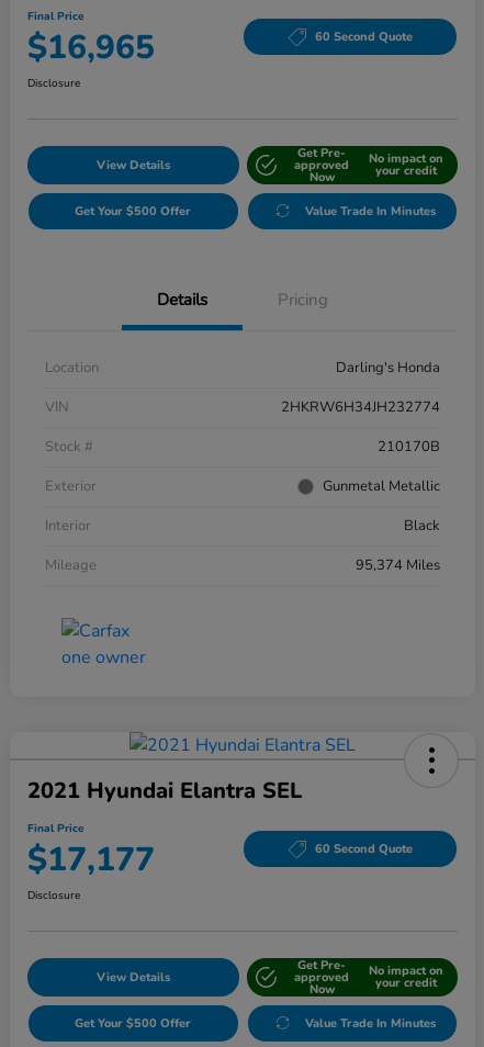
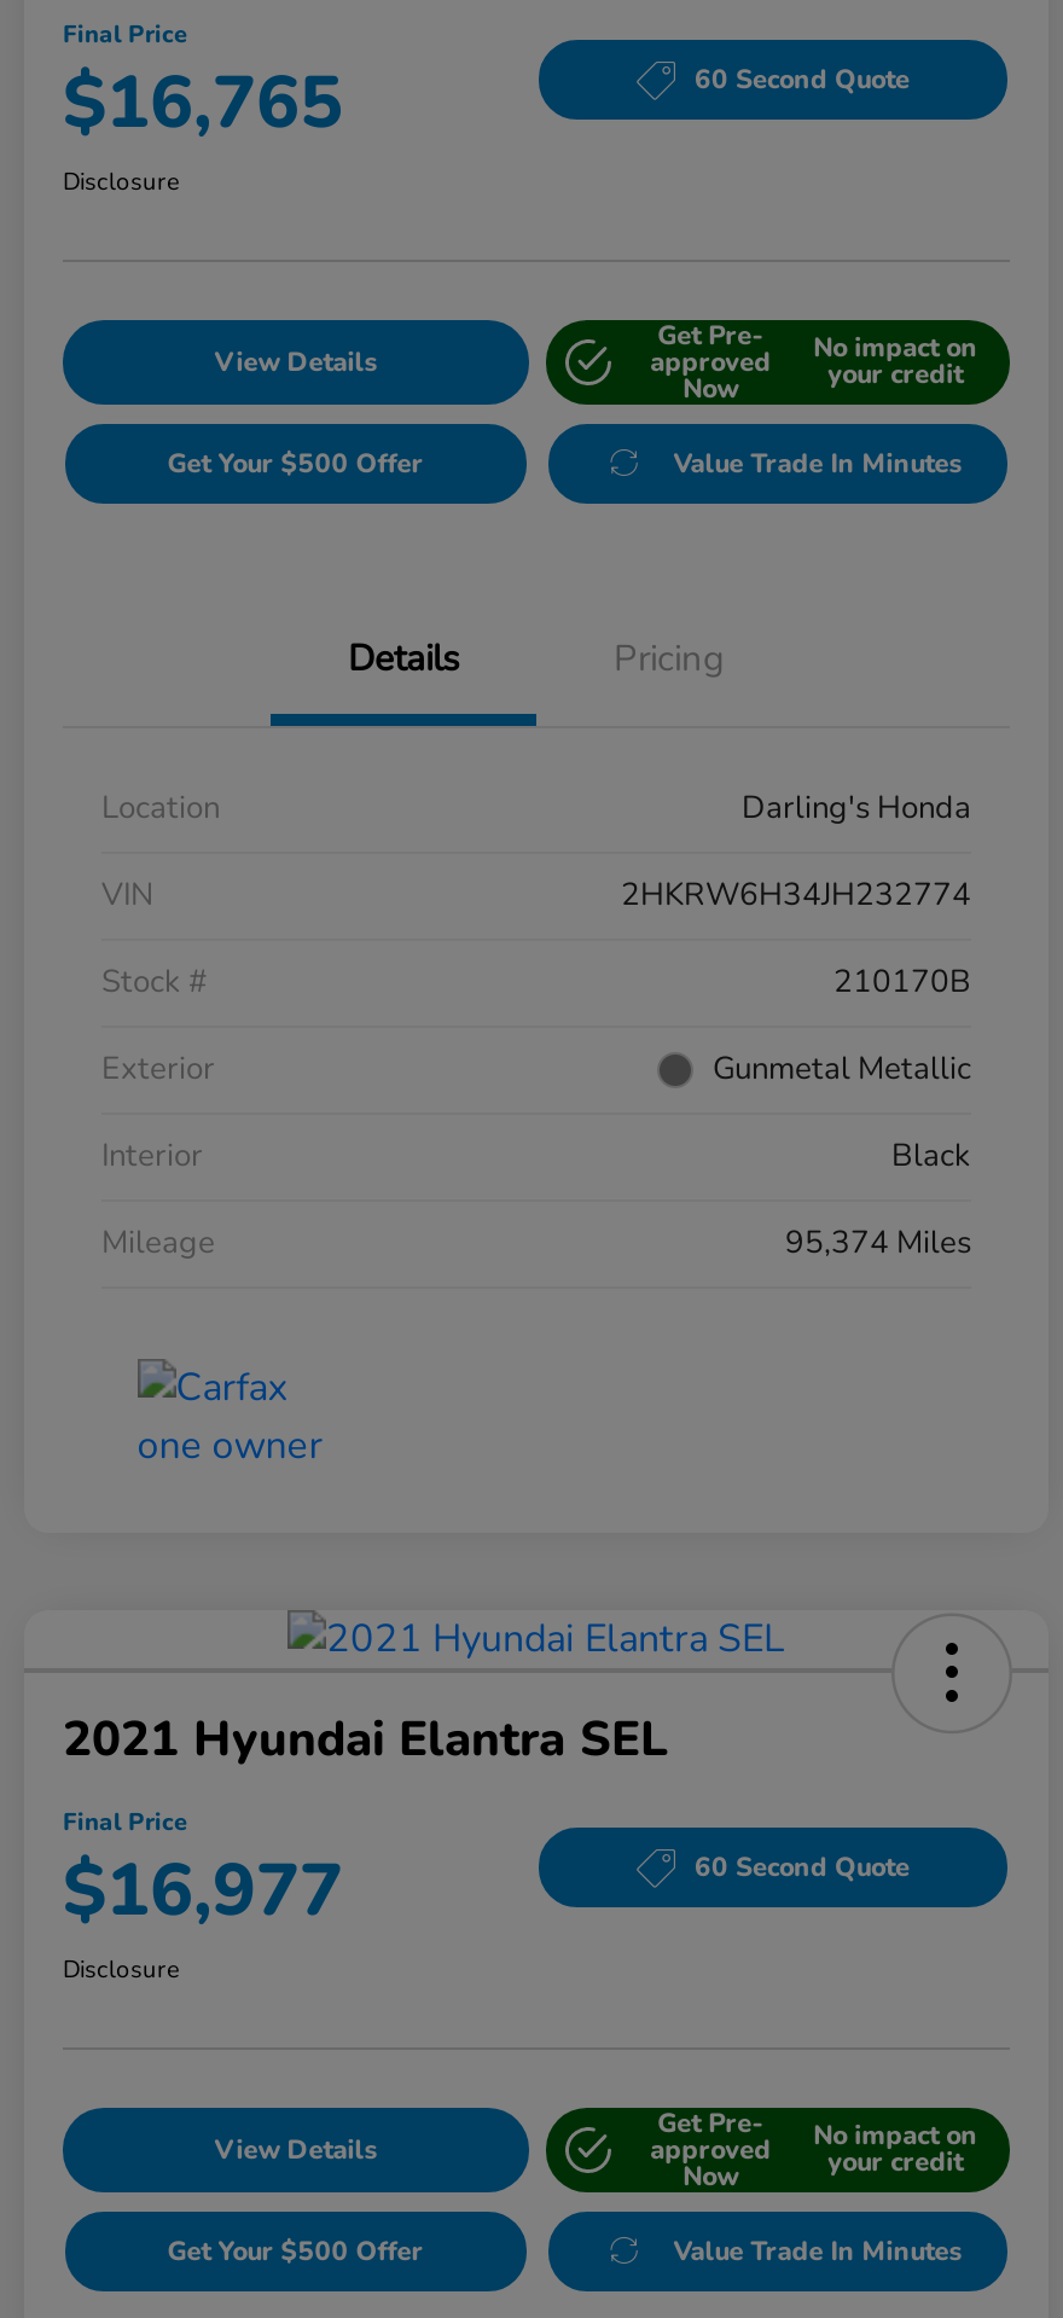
[27,25,155,70] $16,965 -> [63,54,343,153] $16,765
[27,837,155,882] $17,177 -> [63,1842,343,1941] $16,977

